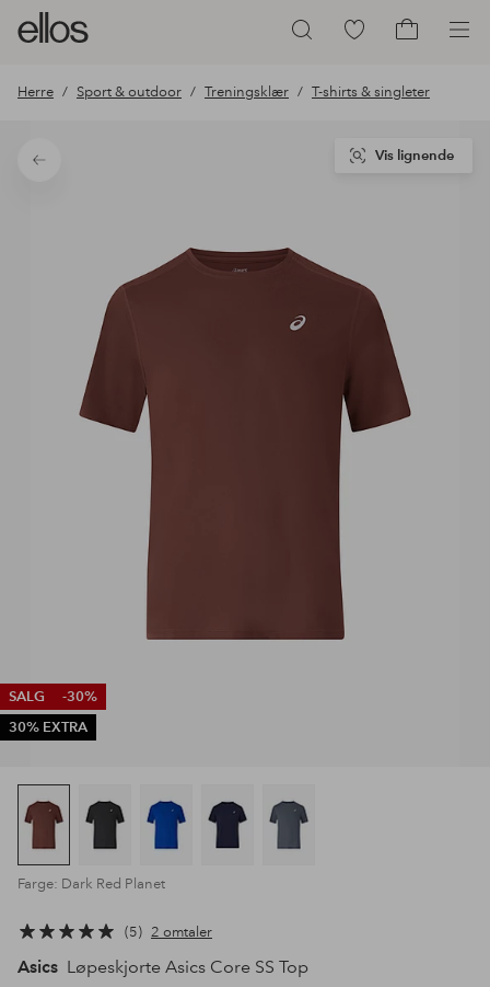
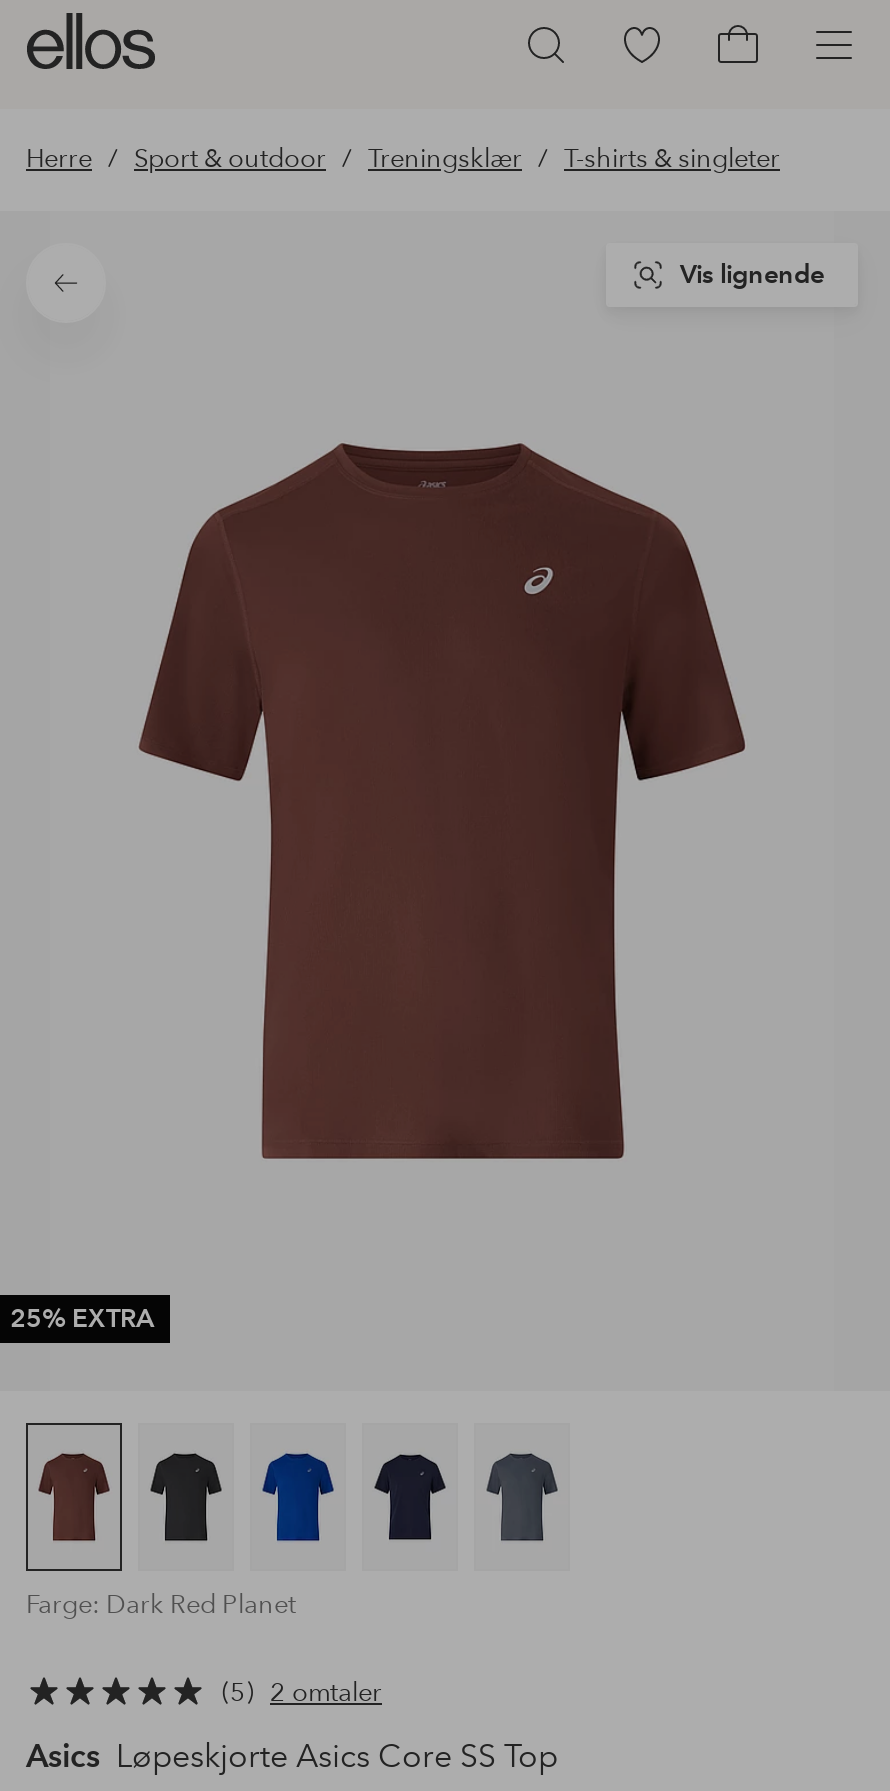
[9,688,97,736] SALG | -30% | 30% EXTRA -> [10,1303,154,1335] 25% EXTRA

